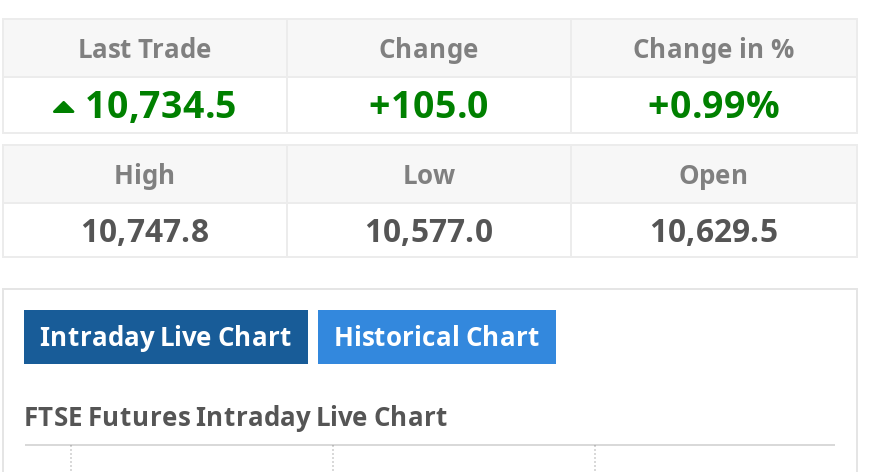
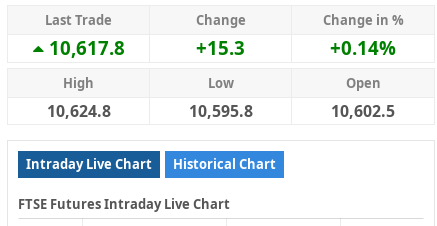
[75,78,237,128] 10,734.5 -> [43,35,124,60] 10,617.8
[369,78,489,128] +105.0 -> [196,35,245,60] +15.3
[648,78,780,128] +0.99% -> [330,35,396,60] +0.14%
[81,208,209,252] 10,747.8 -> [46,100,110,122] 10,624.8
[365,208,493,252] 10,577.0 -> [188,100,252,122] 10,595.8
[650,208,778,252] 10,629.5 -> [331,100,395,122] 10,602.5

